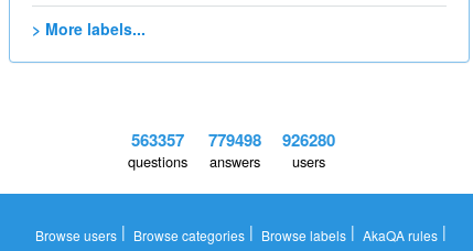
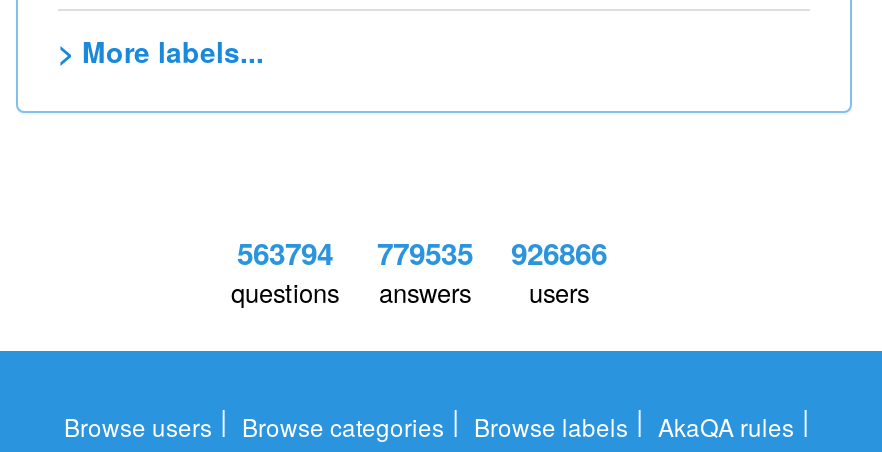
[131,128,184,152] 563357 -> [237,231,333,275] 563794
[208,128,261,152] 779498 -> [377,231,473,275] 779535
[282,128,335,152] 926280 -> [511,231,607,275] 926866

